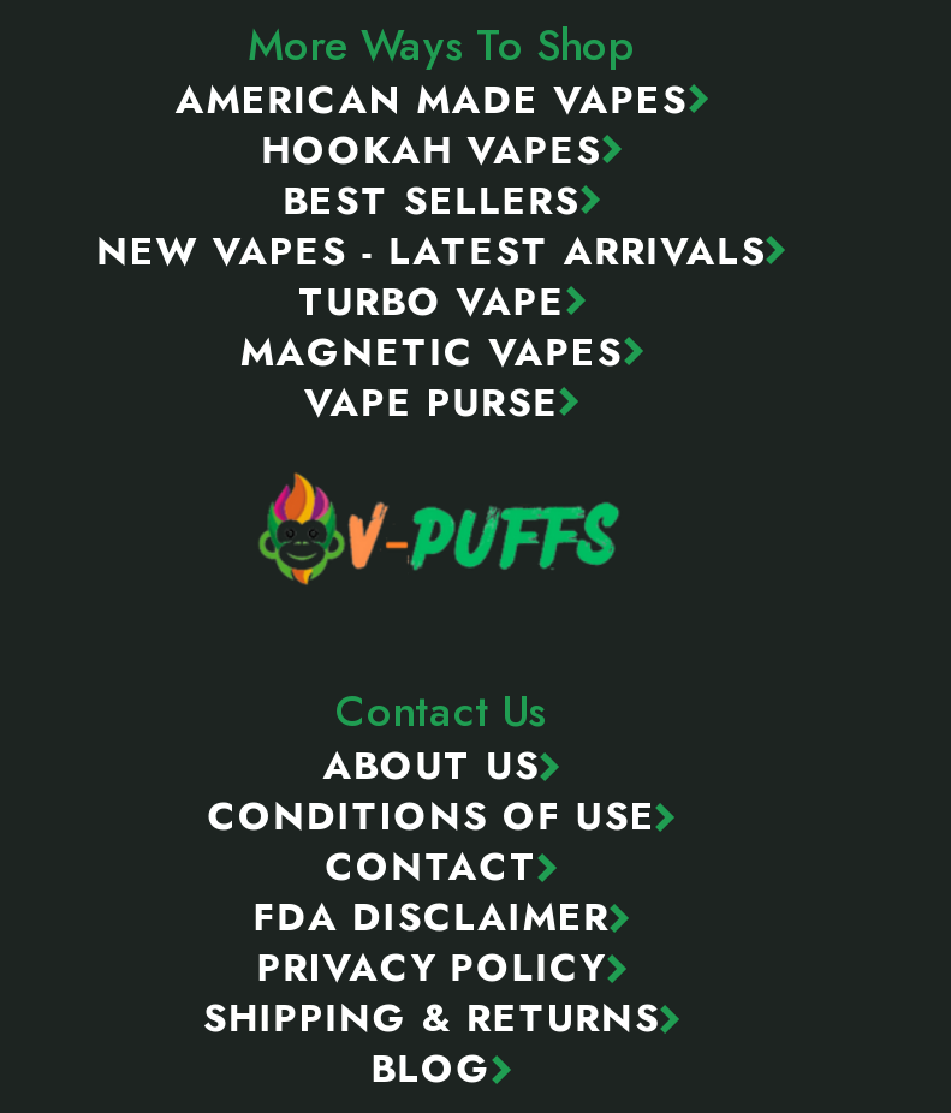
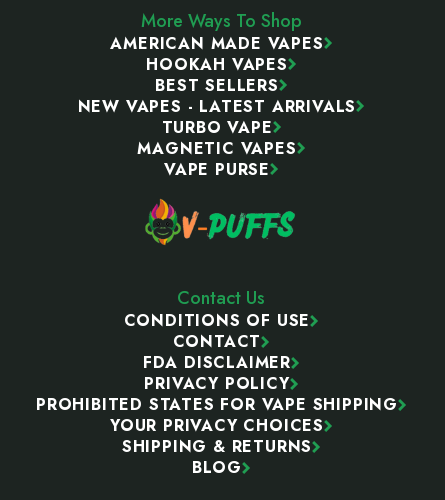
[323,739,540,794] ABOUT US -> none
moved [207,789,656,996] -> [124,309,310,395]: CONDITIONS OF USE | CONTACT | FDA DISCLAIMER | PRIVACY POLICY
none -> [36,393,398,437] PROHIBITED STATES FOR VAPE SHIPPING | YOUR PRIVACY CHOICES

